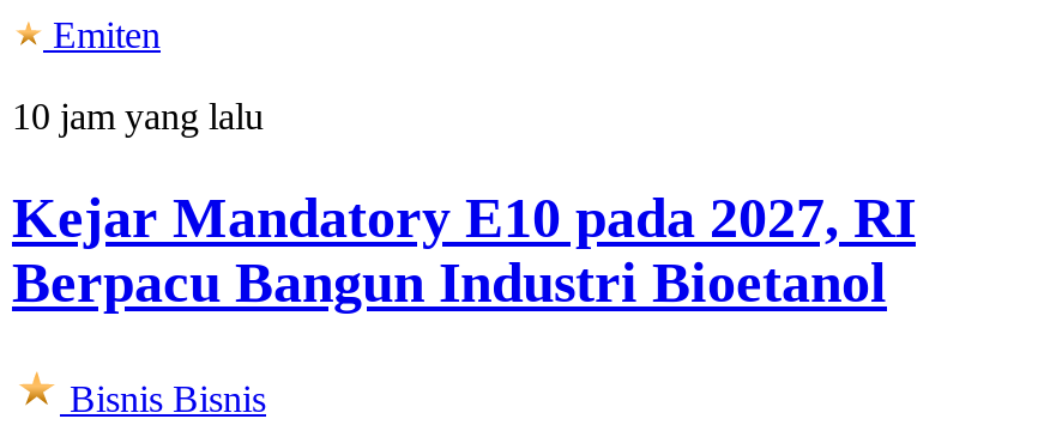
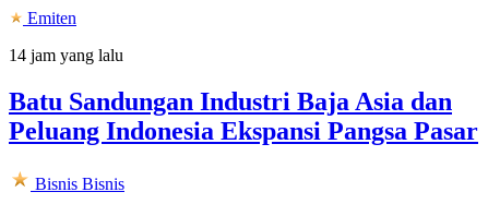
[12,96,264,137] 10 jam yang lalu -> [9,46,123,65] 14 jam yang lalu
[12,187,916,314] Kejar Mandatory E10 pada 2027, RI | Berpacu Bangun Industri Bioetanol -> [9,87,478,145] Batu Sandungan Industri Baja Asia dan | Peluang Indonesia Ekspansi Pangsa Pasar

